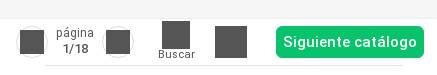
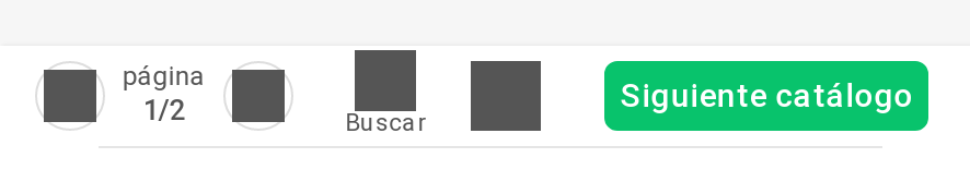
[62,40,88,55] 1/18 -> [143,93,185,125] 1/2

